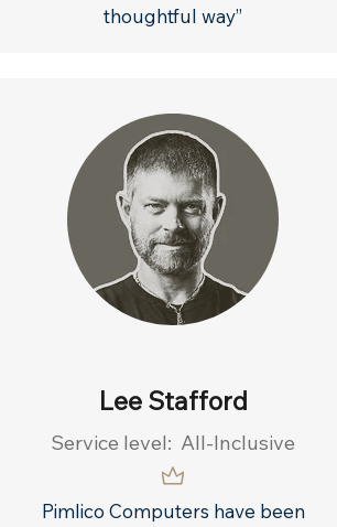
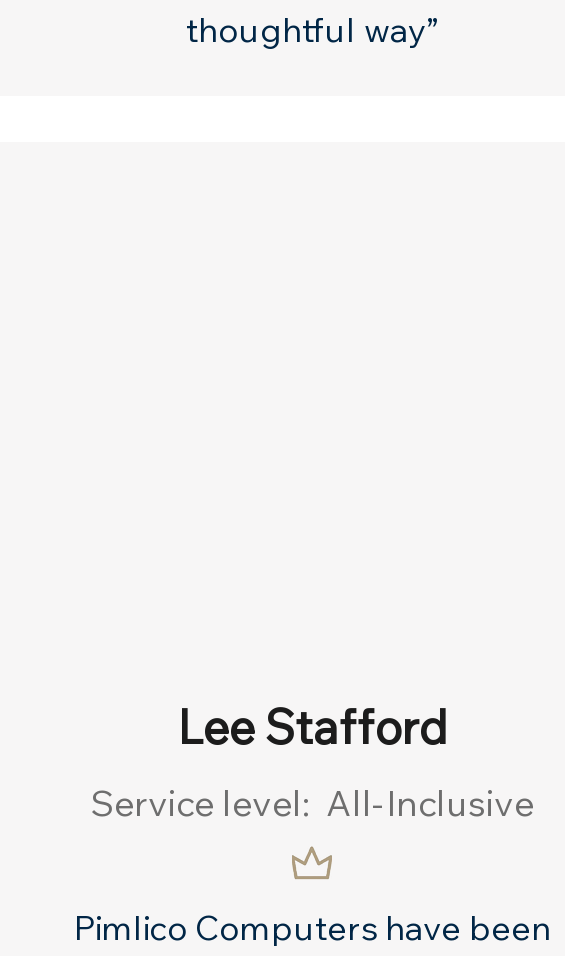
[66,112,280,326] [image] -> none

